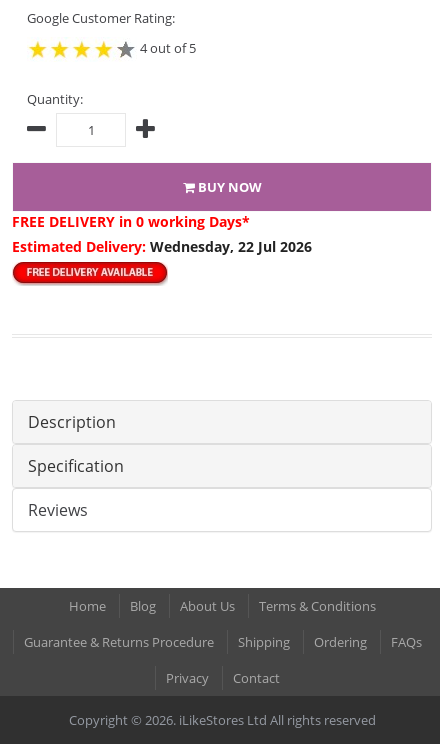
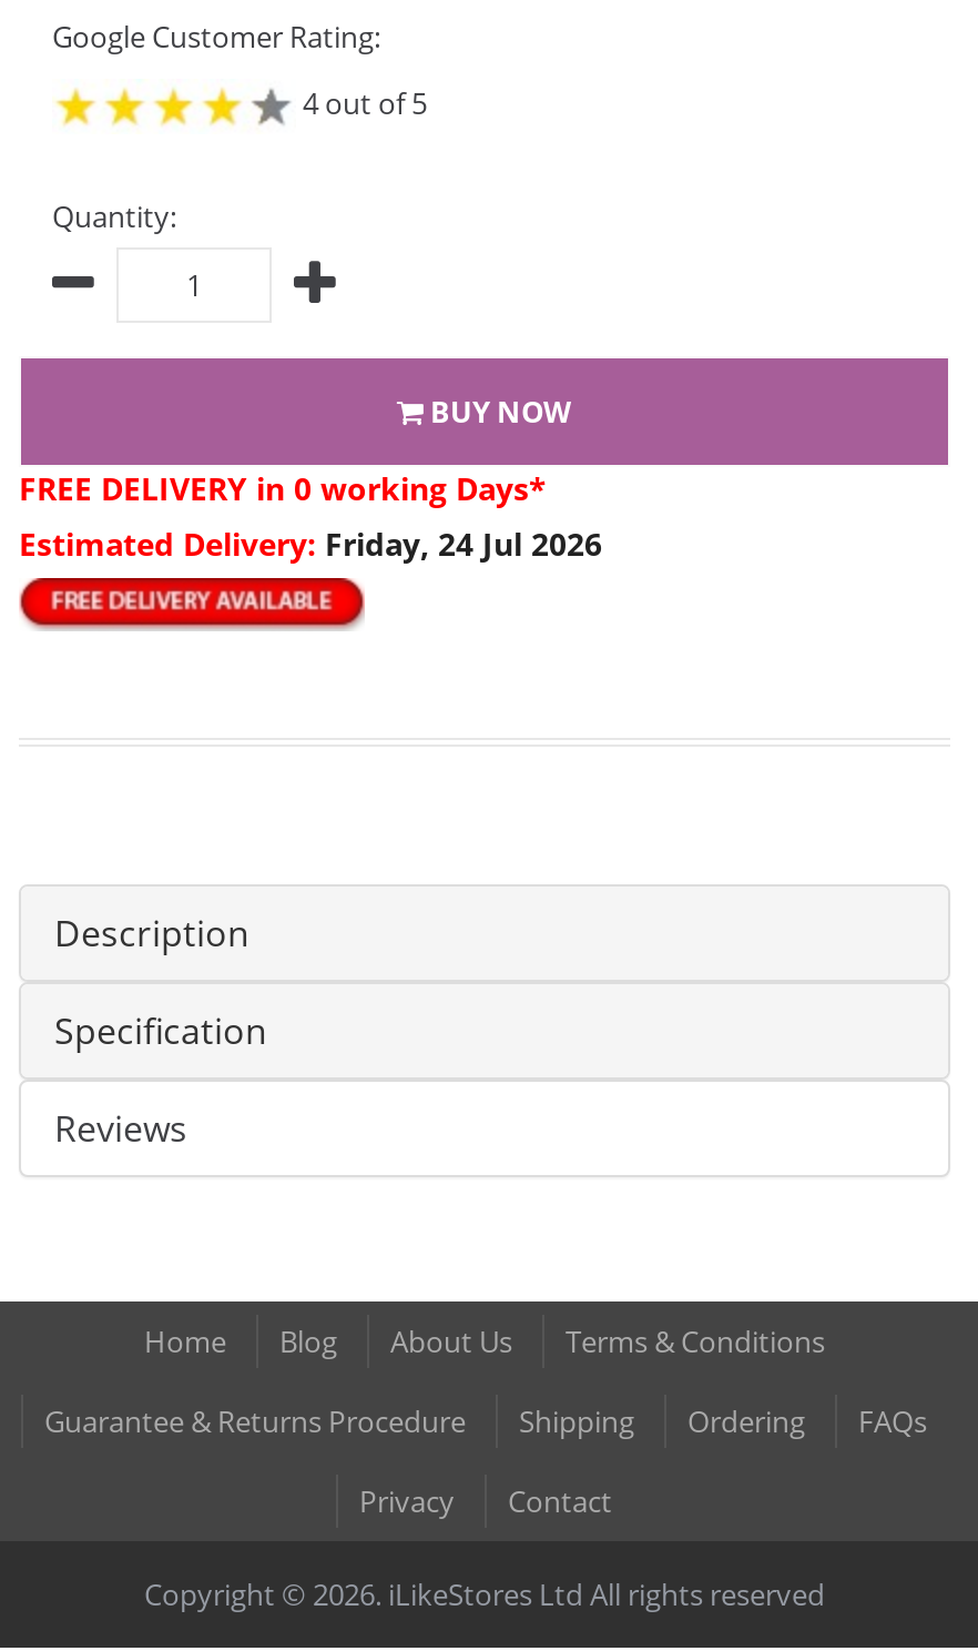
[12,237,312,256] Estimated Delivery: Wednesday, 22 Jul 2026 -> [19,523,602,565] Estimated Delivery: Friday, 24 Jul 2026

